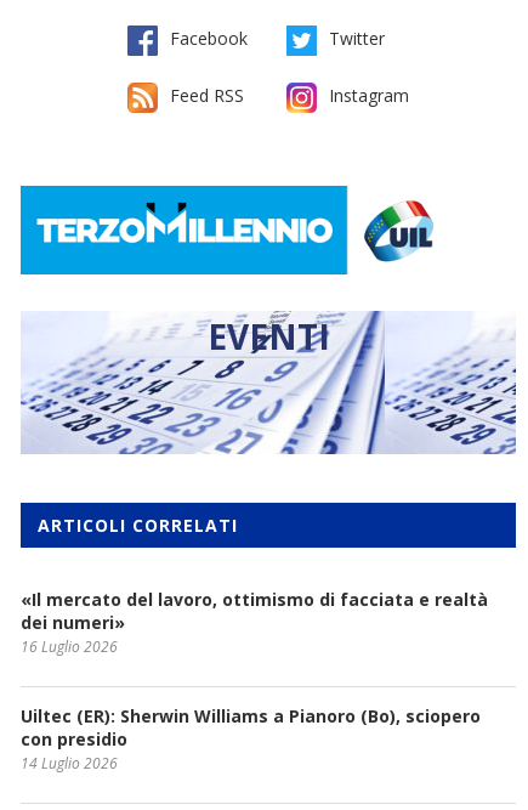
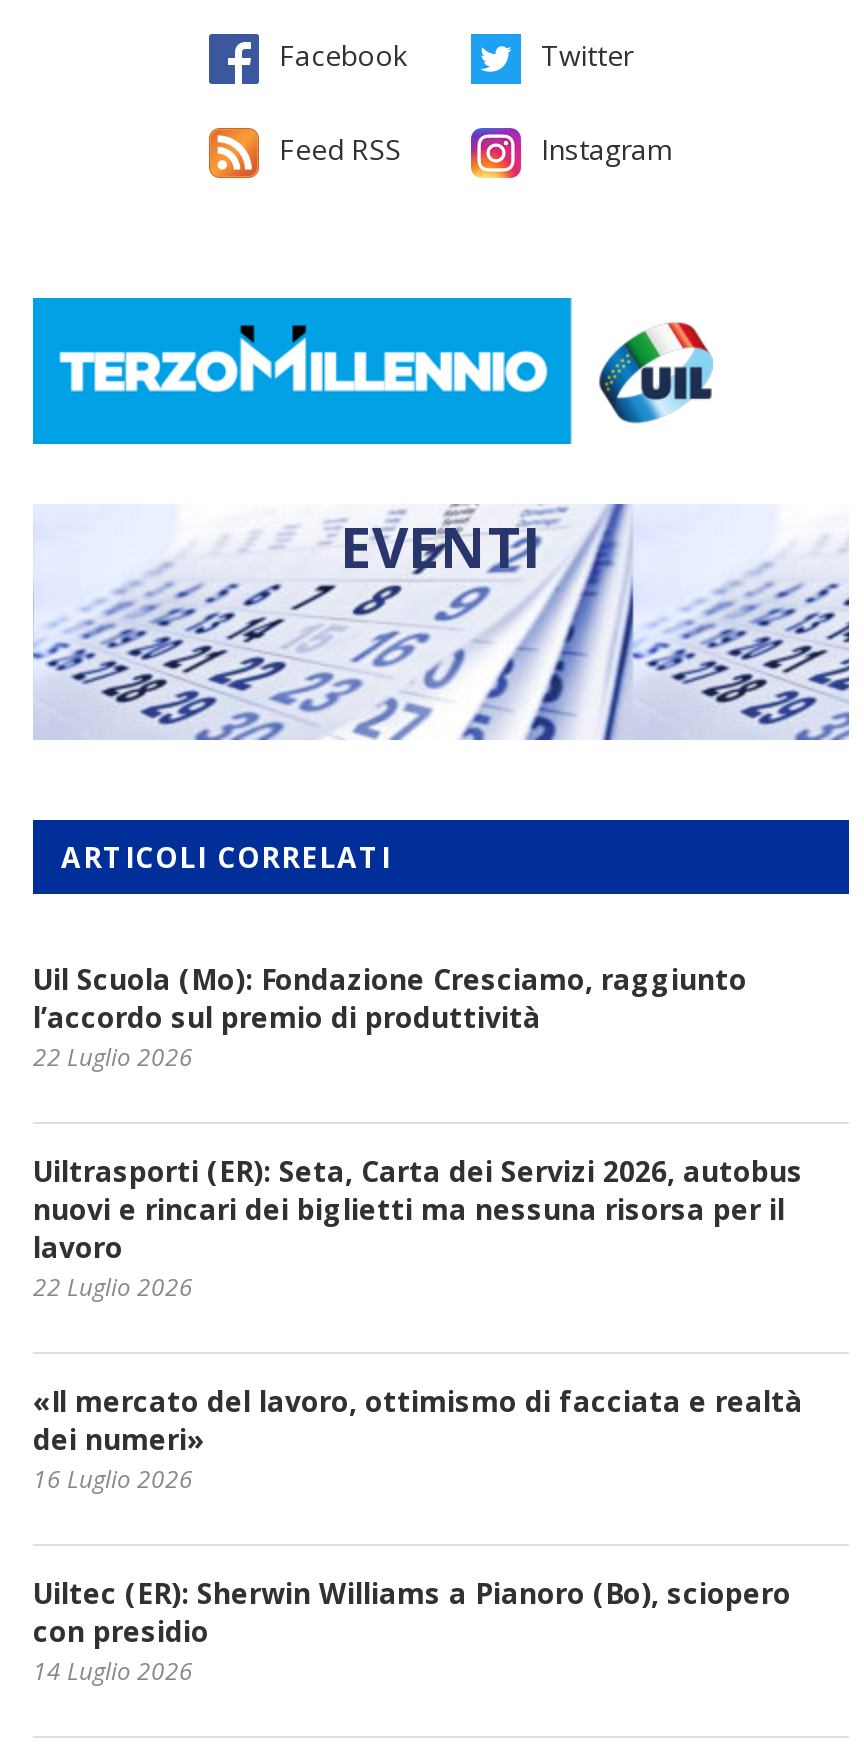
none -> [33,960,803,1304] Uil Scuola (Mo): Fondazione Cresciamo, raggiunto | l’accordo sul premio di produttività | 22 Luglio 2026 | Uiltrasporti (ER): Seta, Carta dei Servizi 2026, autobus | nuovi e rincari dei biglietti ma nessuna risorsa per il | lavoro | 22 Luglio 2026

